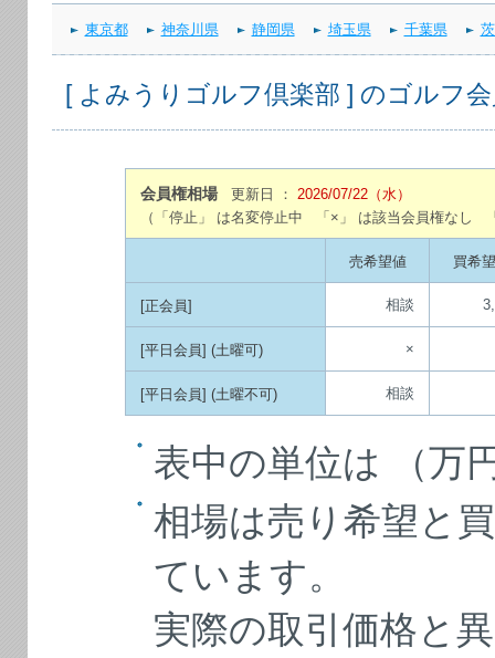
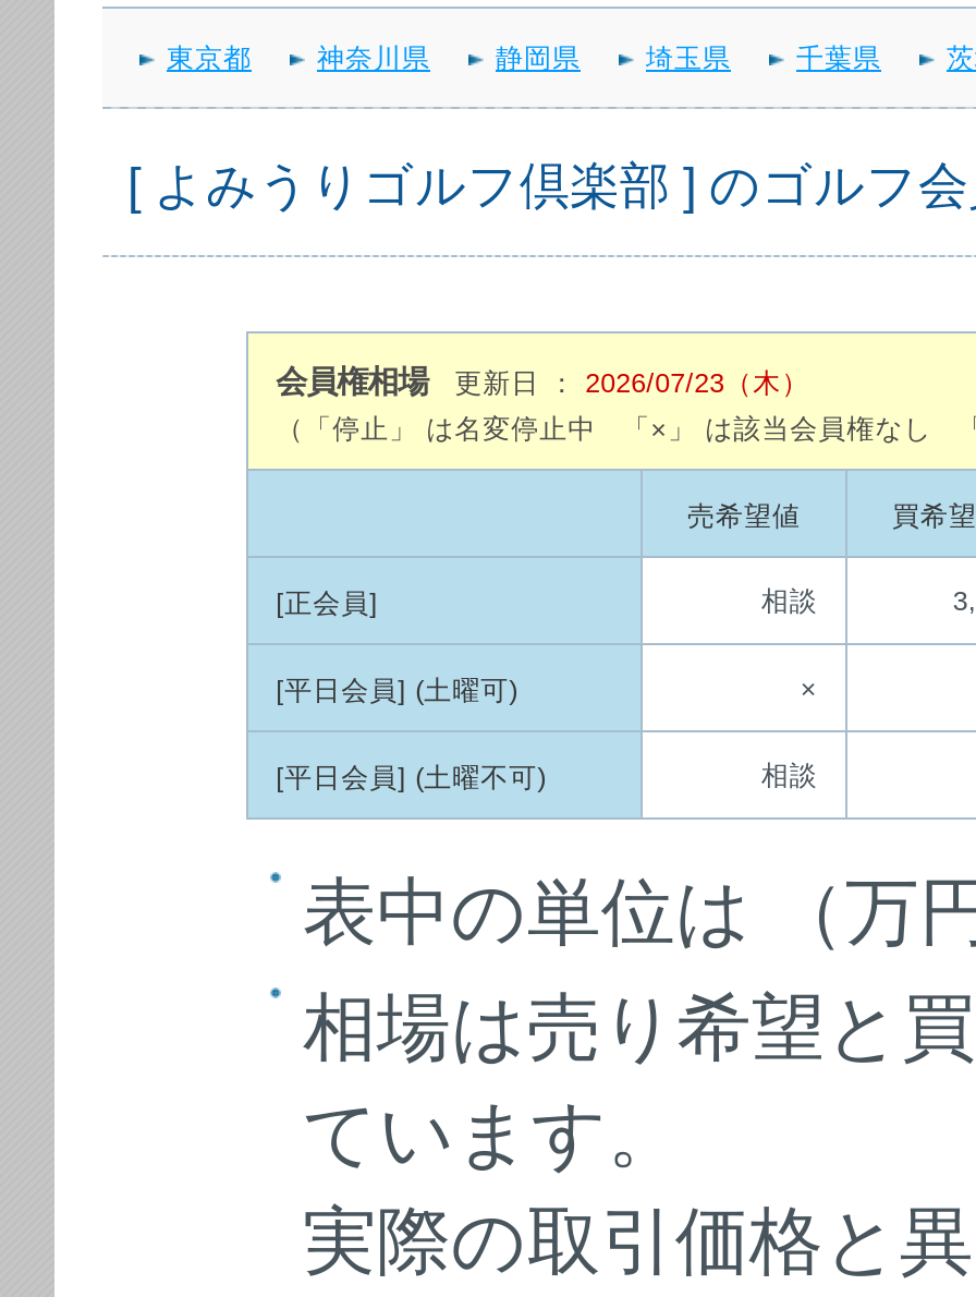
[140,185,411,202] 会員権相場更新日 ：2026/07/22（水） -> [276,364,810,399] 会員権相場更新日 ：2026/07/23（木）

